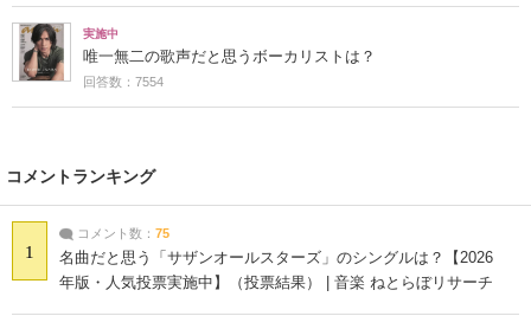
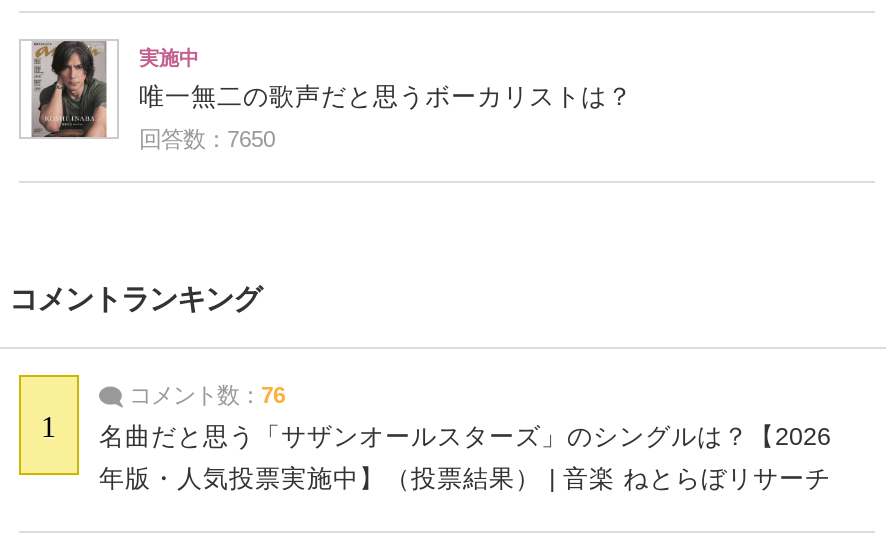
[83,74,164,89] 回答数：7554 -> [139,128,275,152] 回答数：7650
[73,226,169,240] コメント数：75 -> [123,384,285,408] コメント数：76

